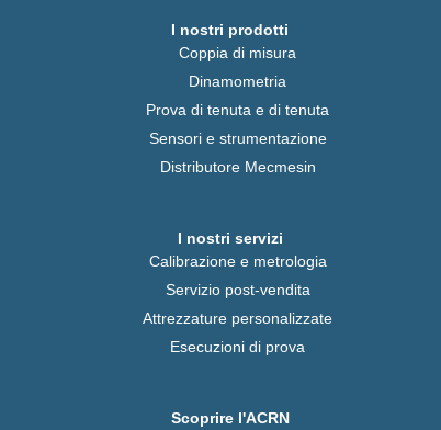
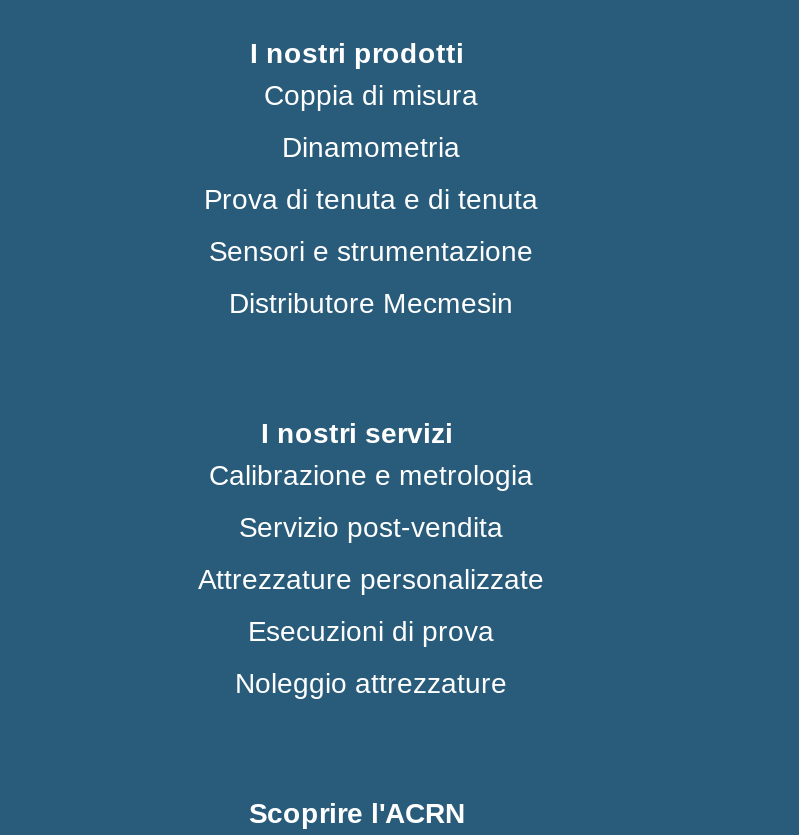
none -> [235,667,507,699] Noleggio attrezzature

